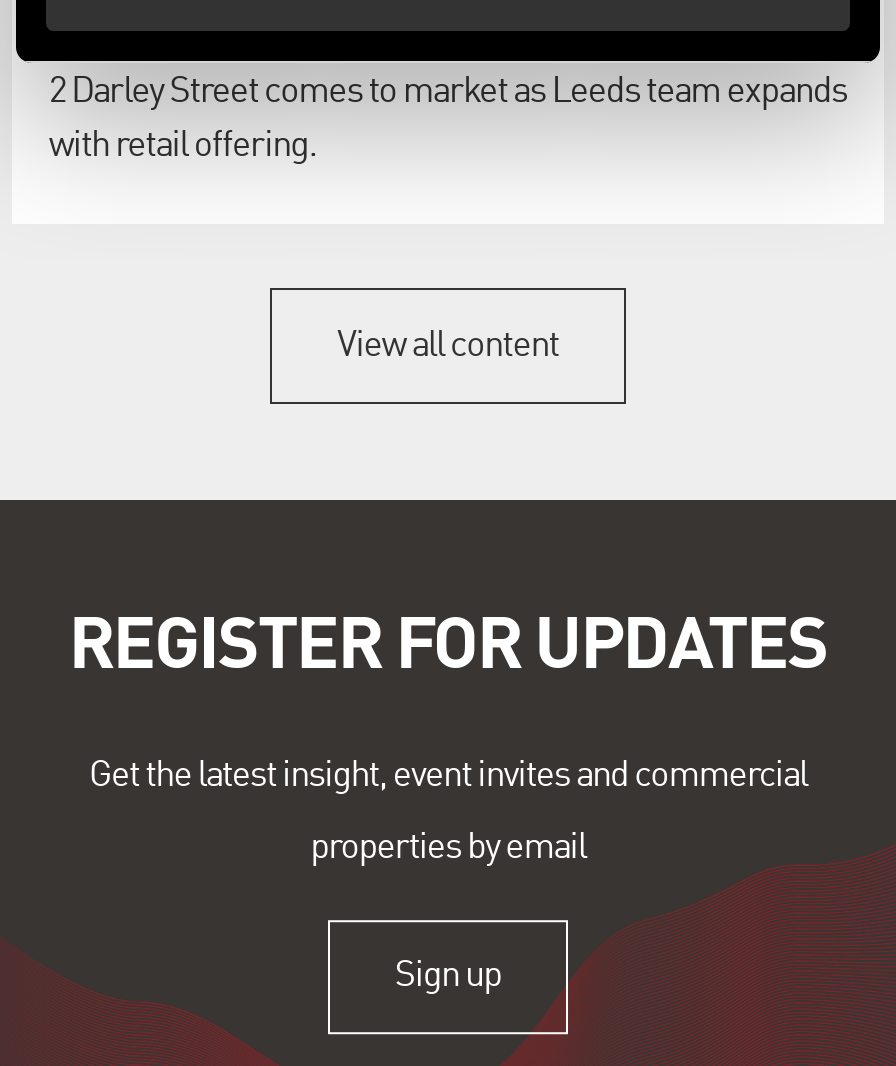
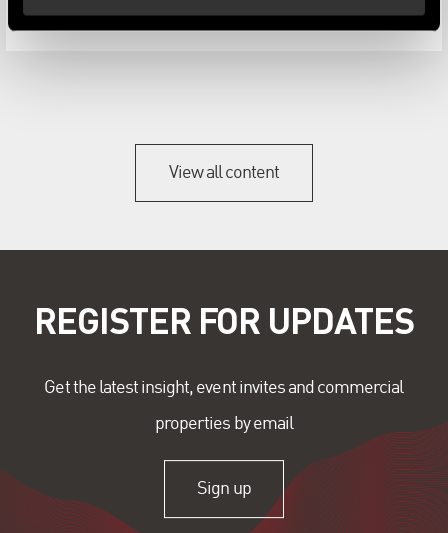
[49,74,847,164] 2 Darley Street comes to market as Leeds team expands | with retail offering. -> none

